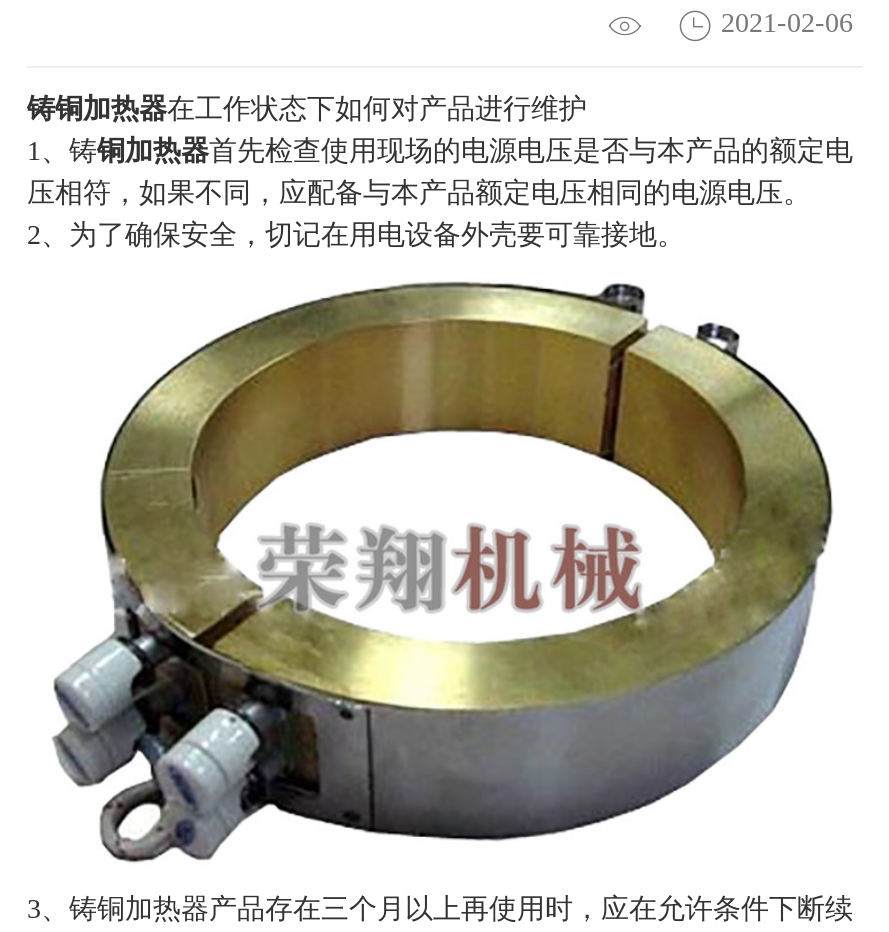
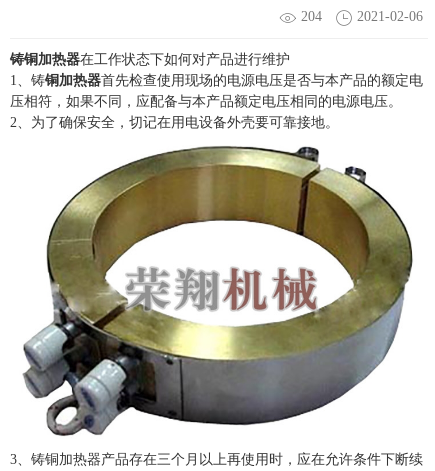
none -> [301,9,322,24] 204

